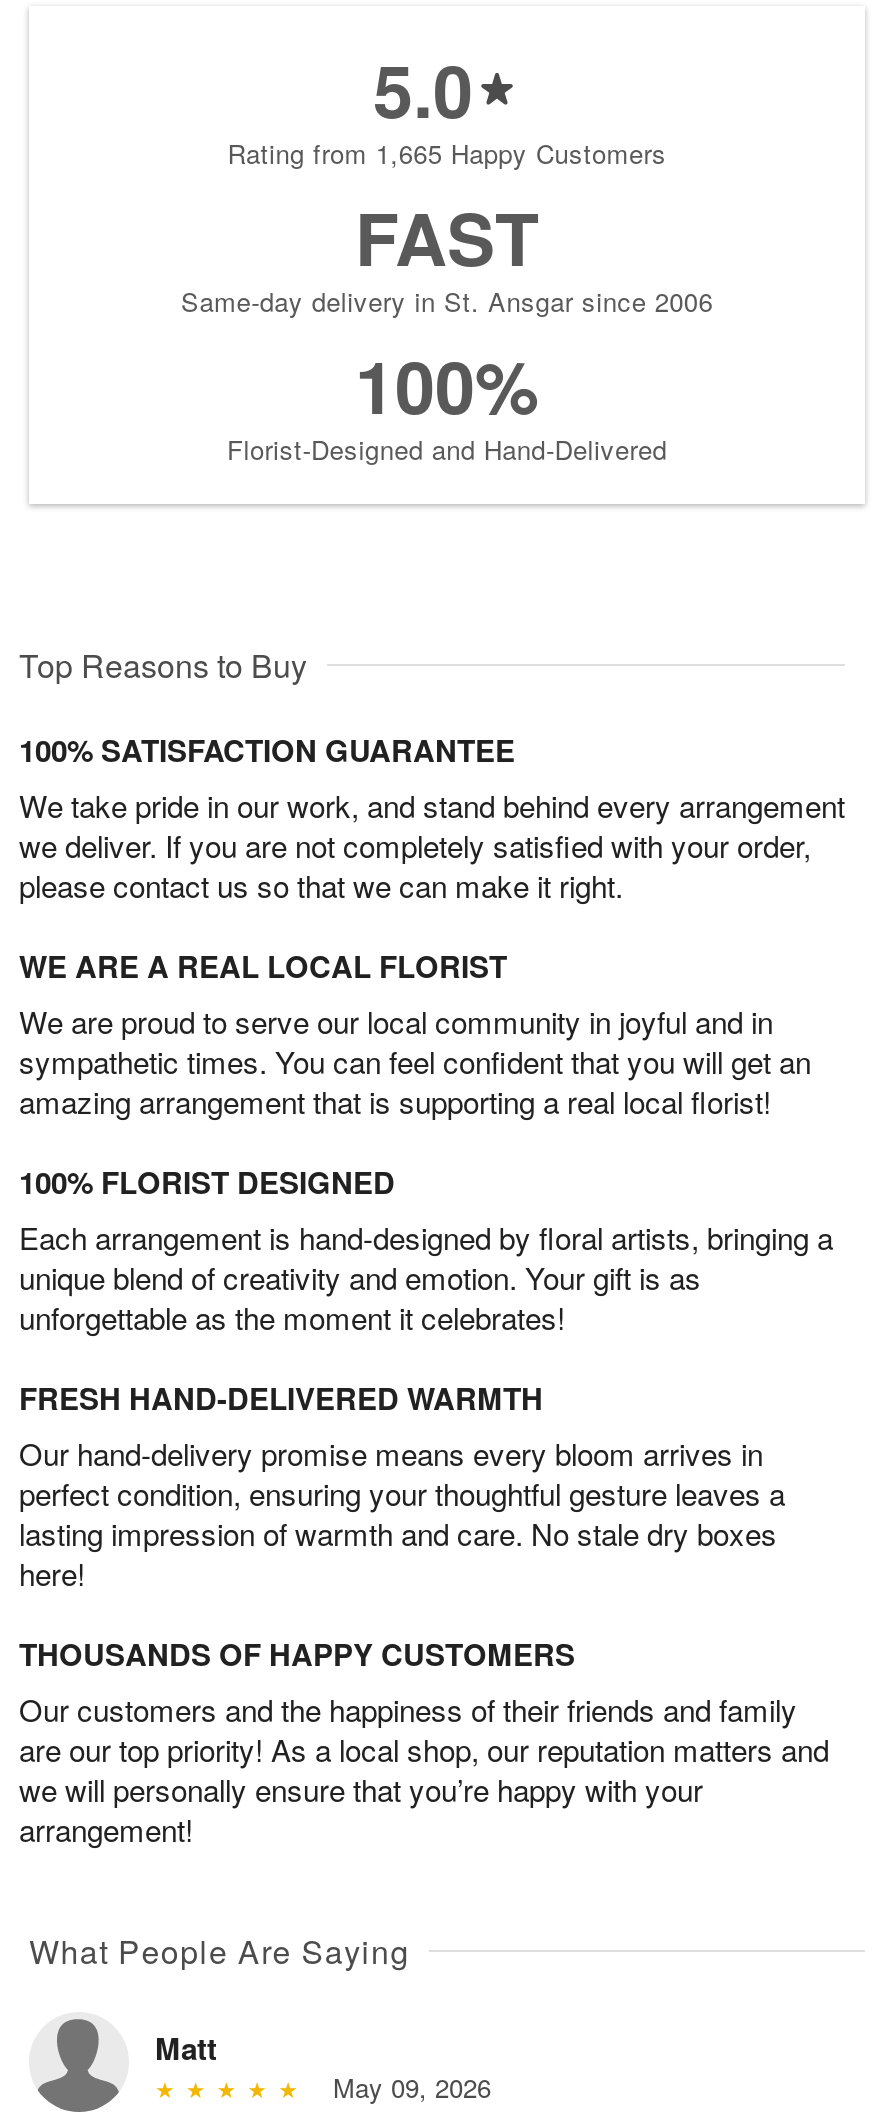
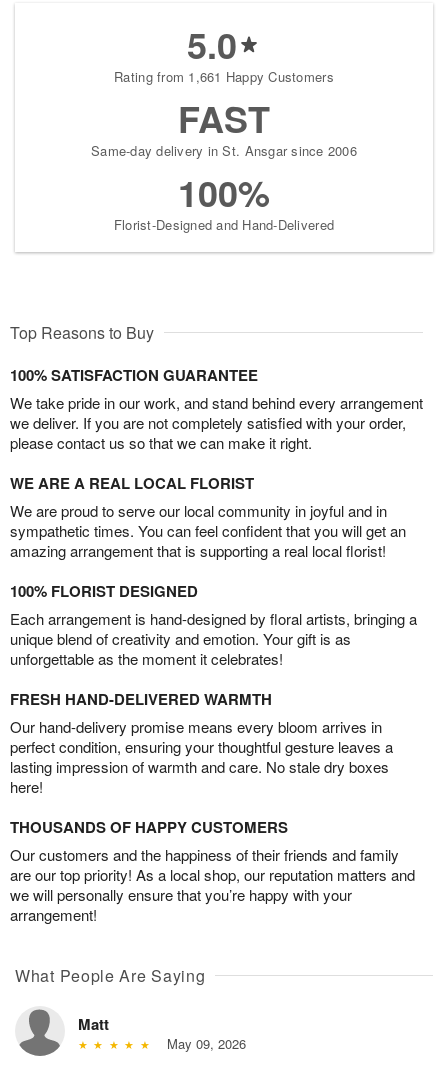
[227,135,667,173] Rating from 1,665 Happy Customers -> [114,67,334,86] Rating from 1,661 Happy Customers

